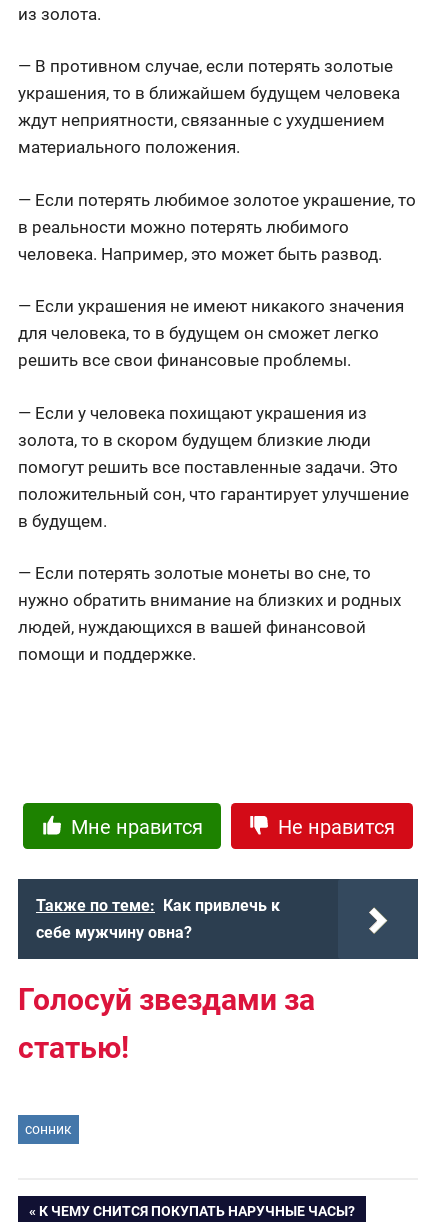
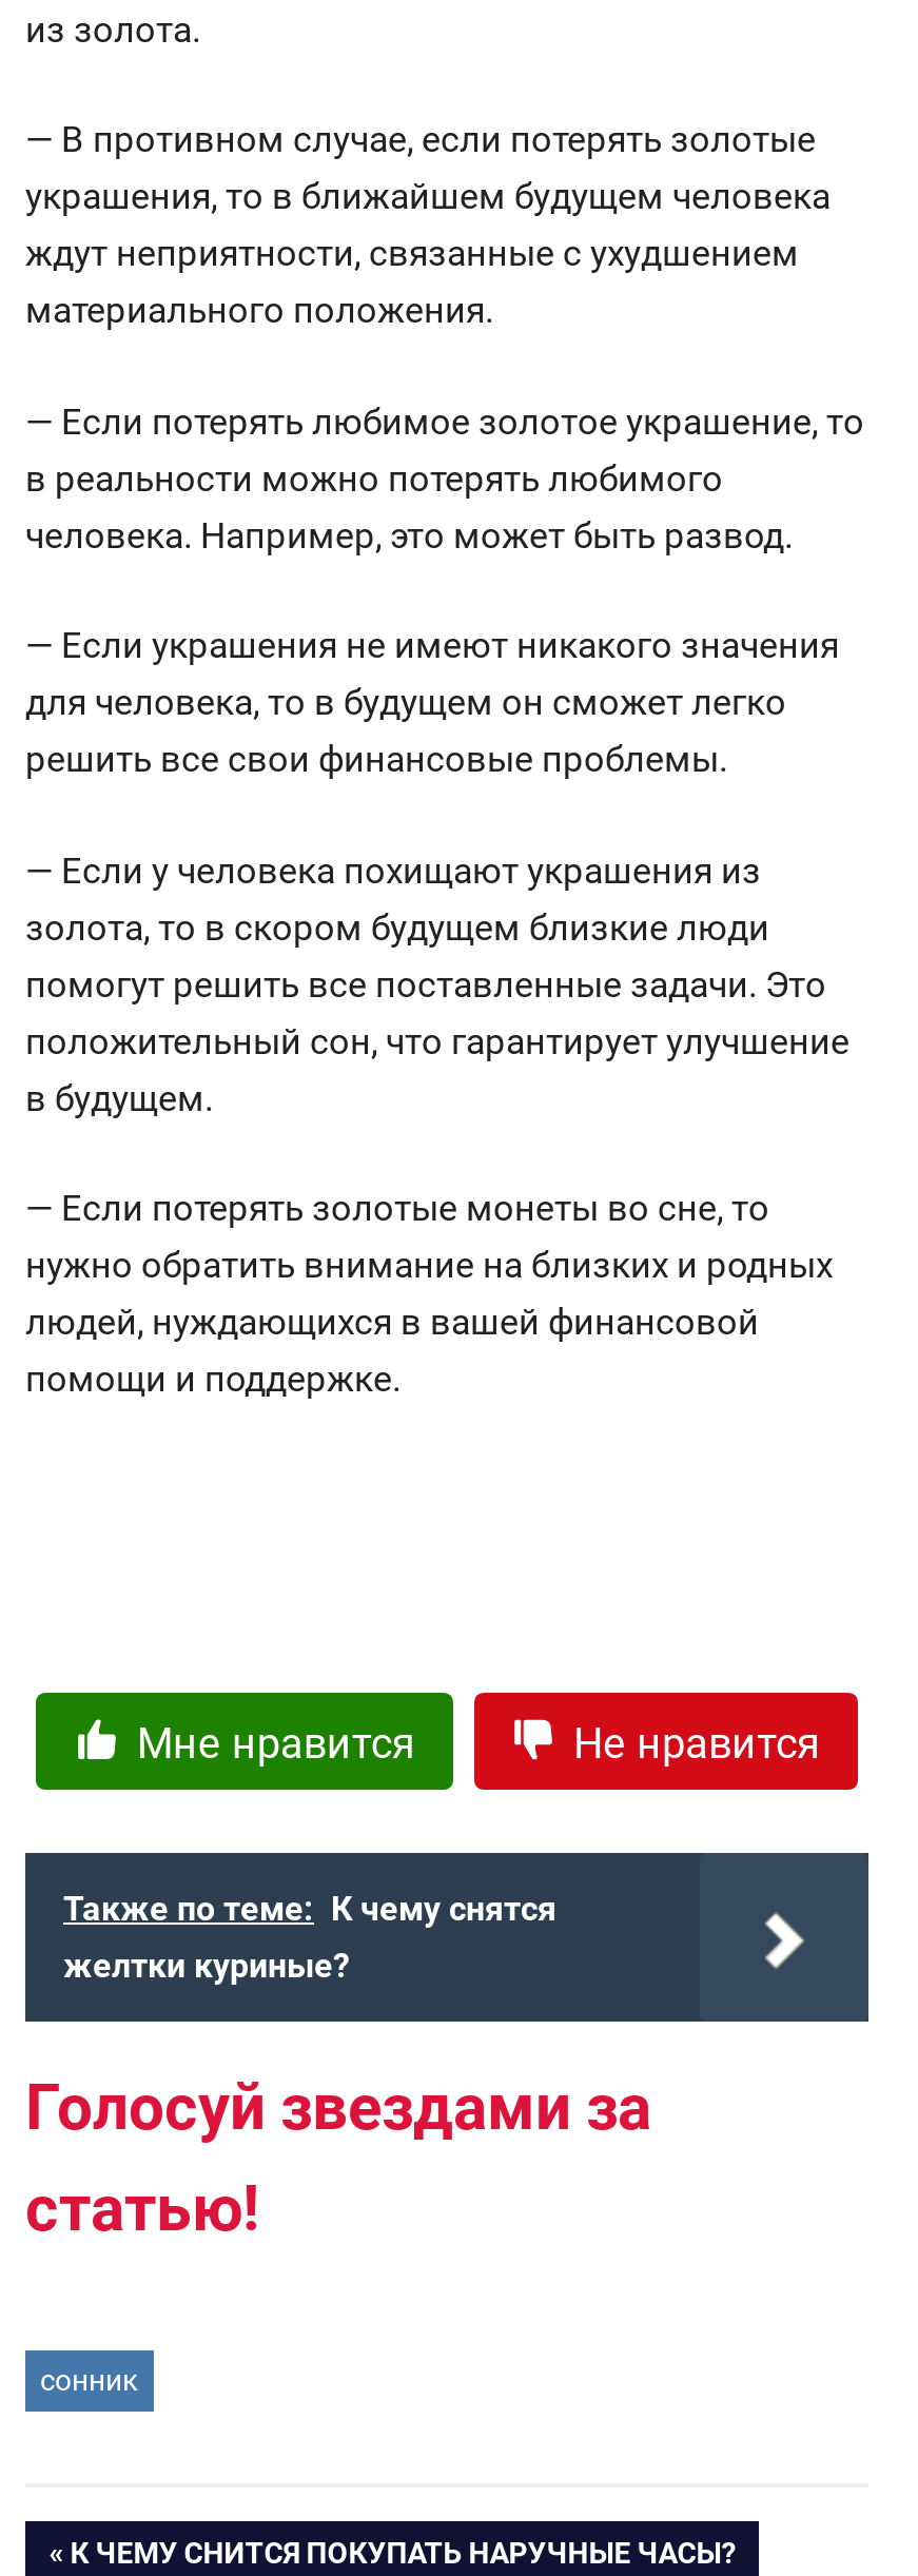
[36,896,280,942] Также по теме: Как привлечь к | себе мужчину овна? -> [63,1889,556,1986] Также по теме: К чему снятся | желтки куриные?

